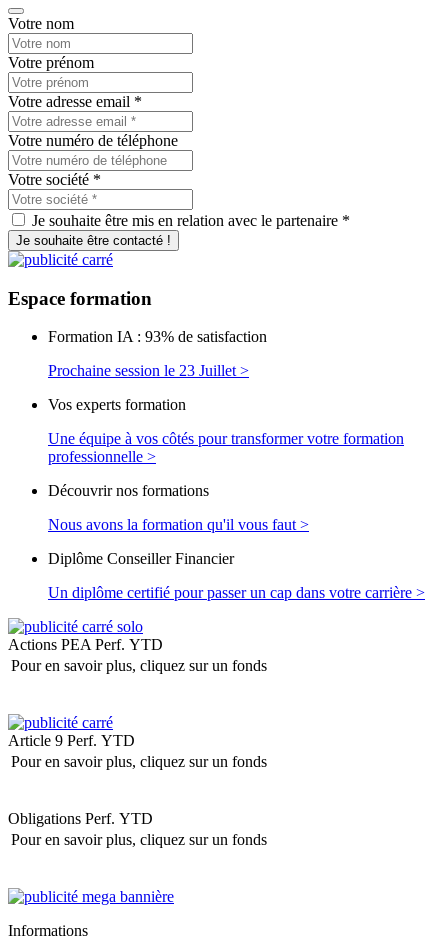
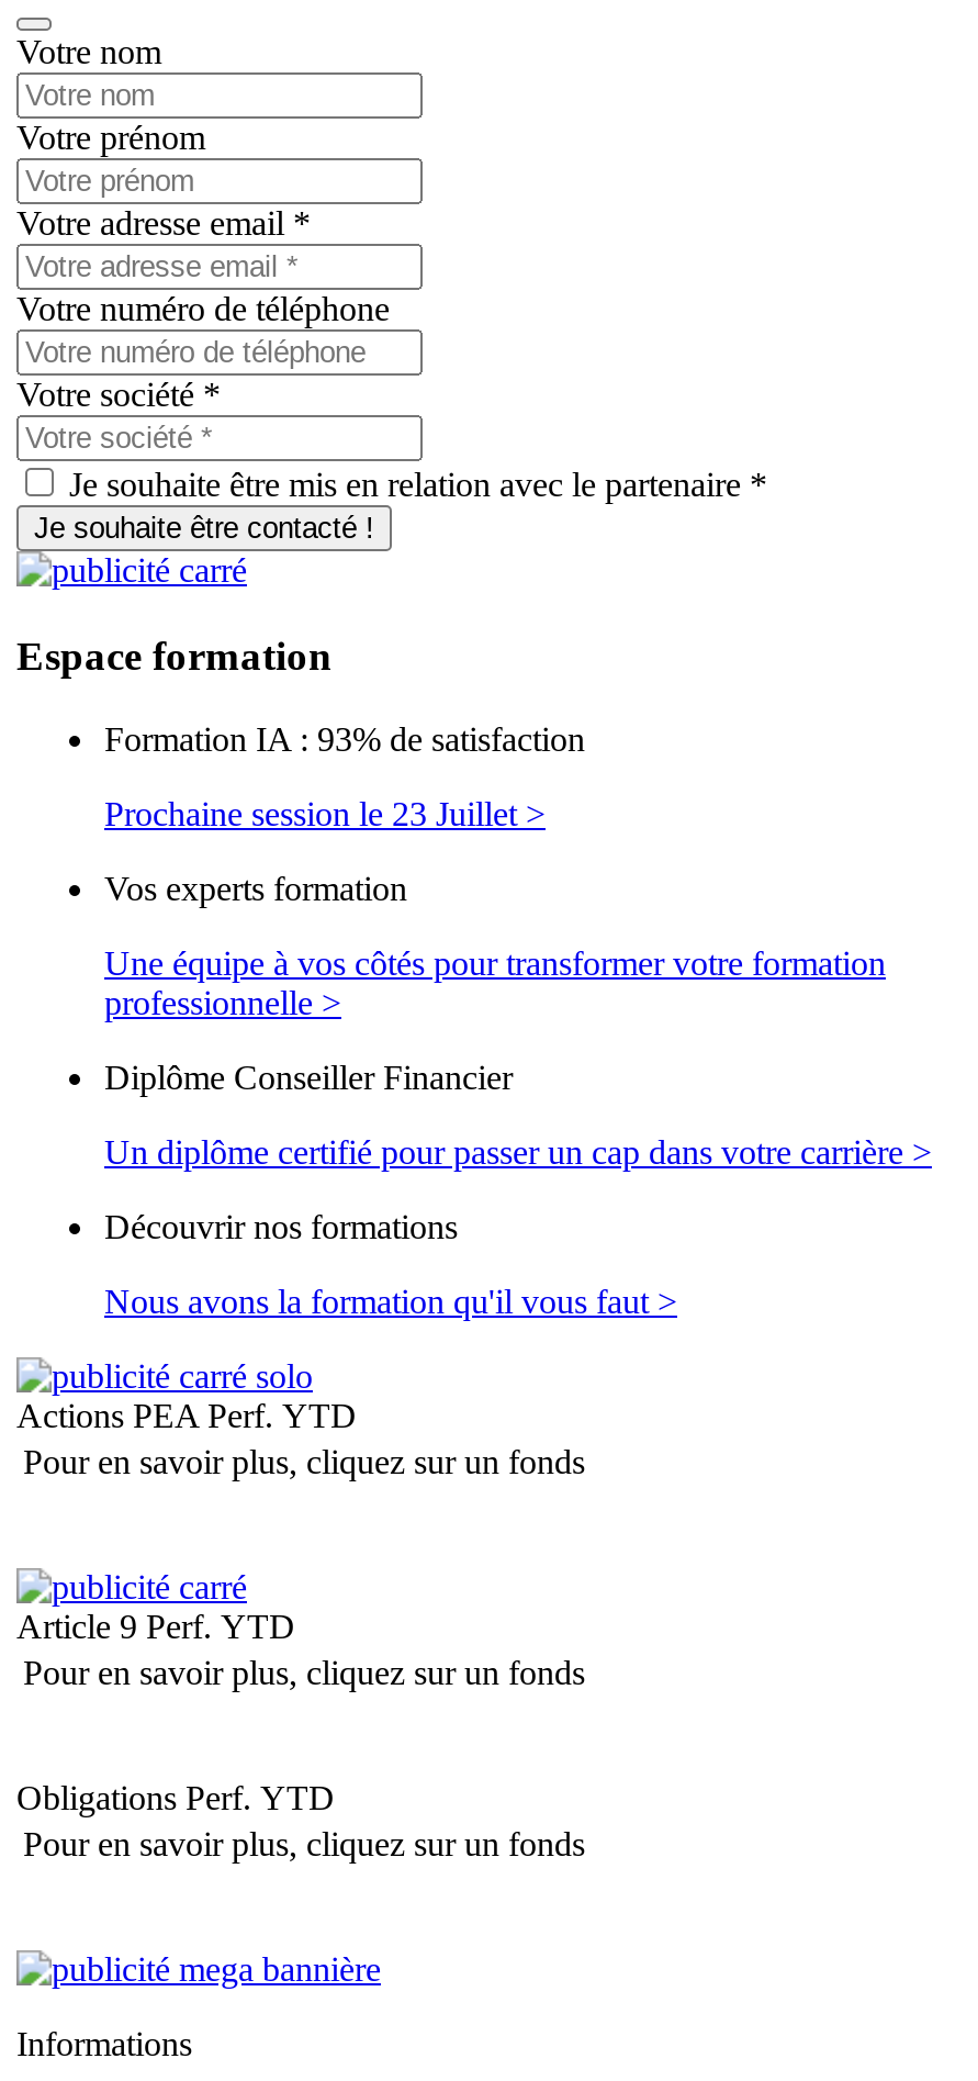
moved [48,482,309,533] -> [104,1209,677,1321]: Découvrir nos formations | Nous avons la formation qu'il vous faut >
moved [48,550,425,601] -> [104,1059,932,1172]: Diplôme Conseiller Financier | Un diplôme certifié pour passer un cap dans votre carrière >

